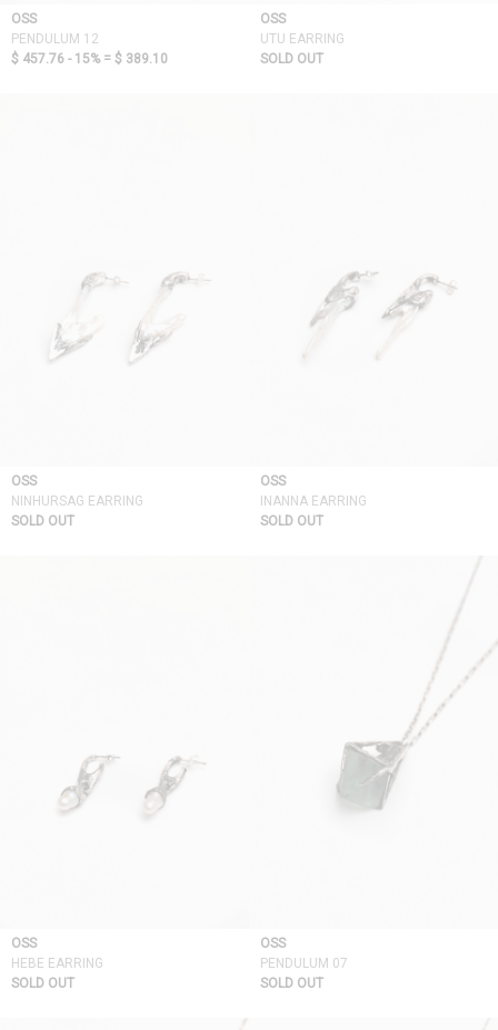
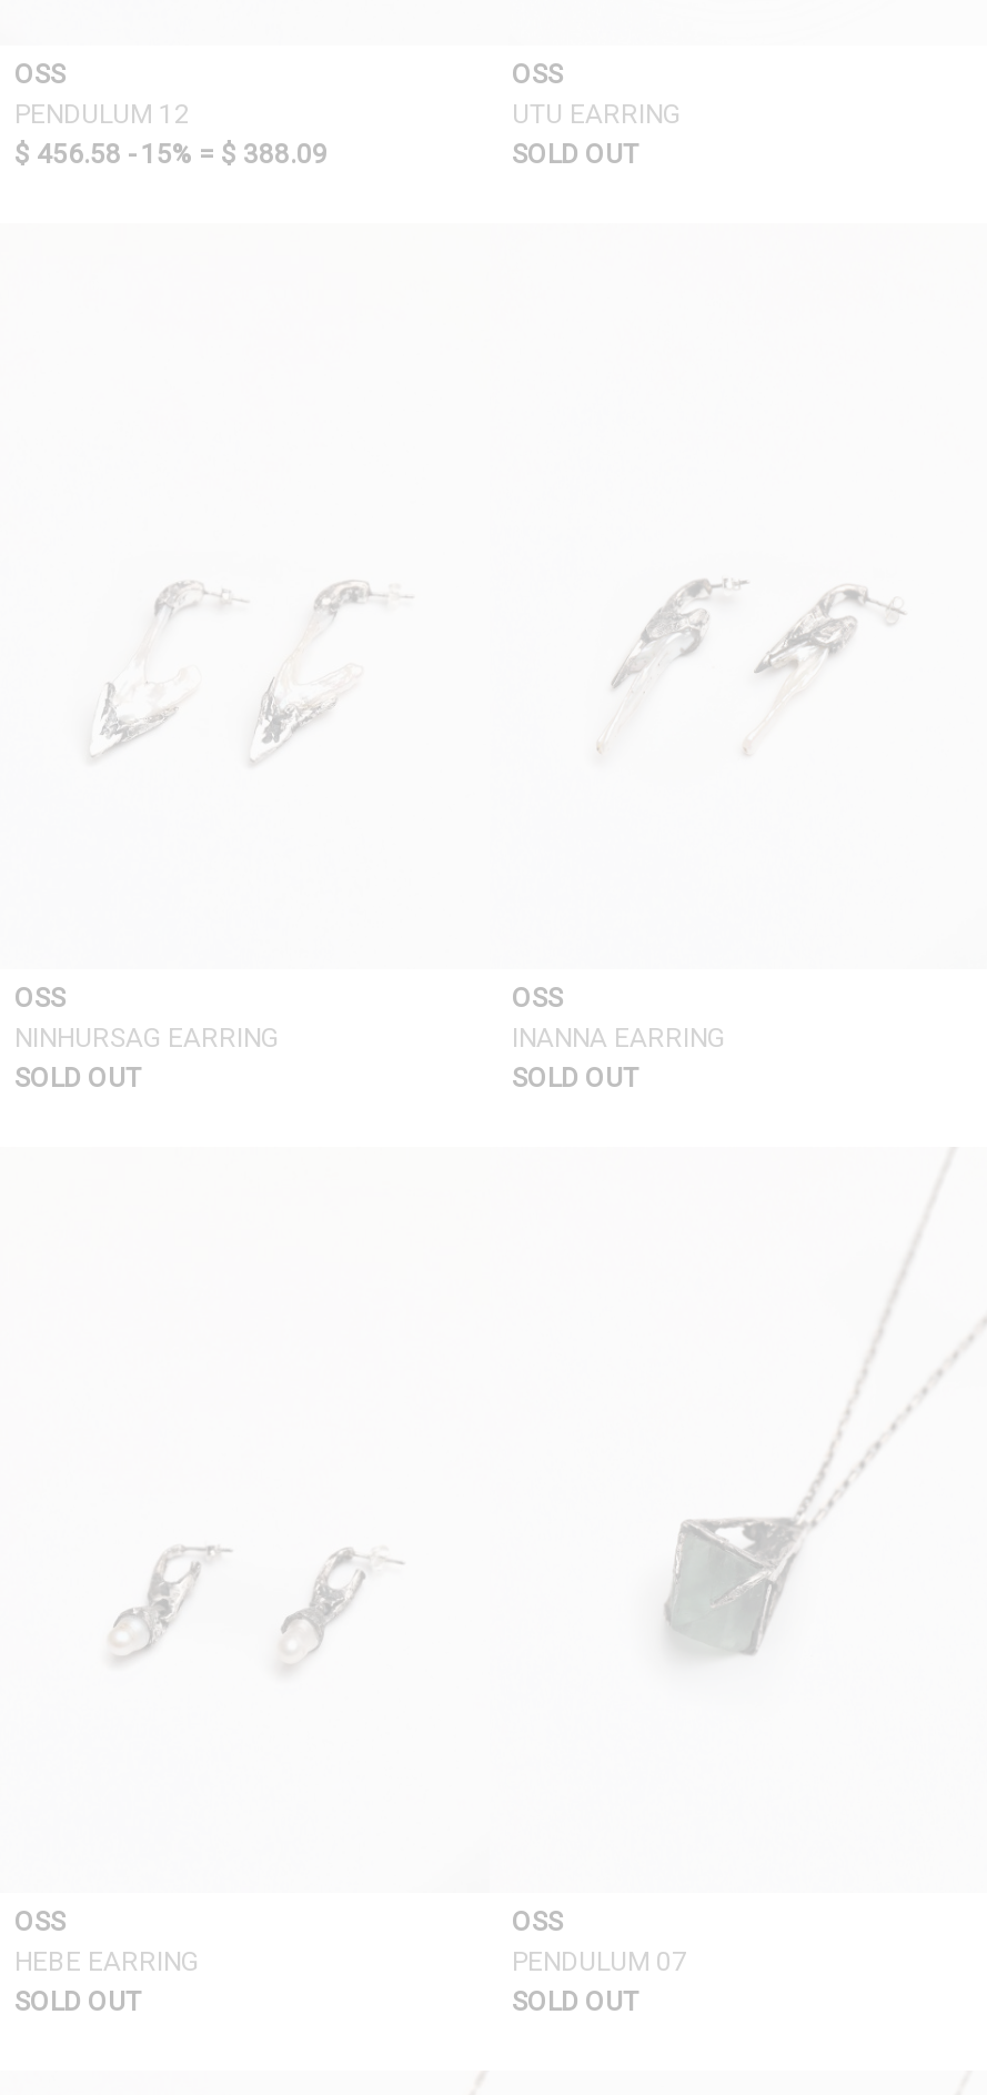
[11,51,168,67] $ 457.76 - 15% = $ 389.10 -> [14,139,328,170] $ 456.58 - 15% = $ 388.09

